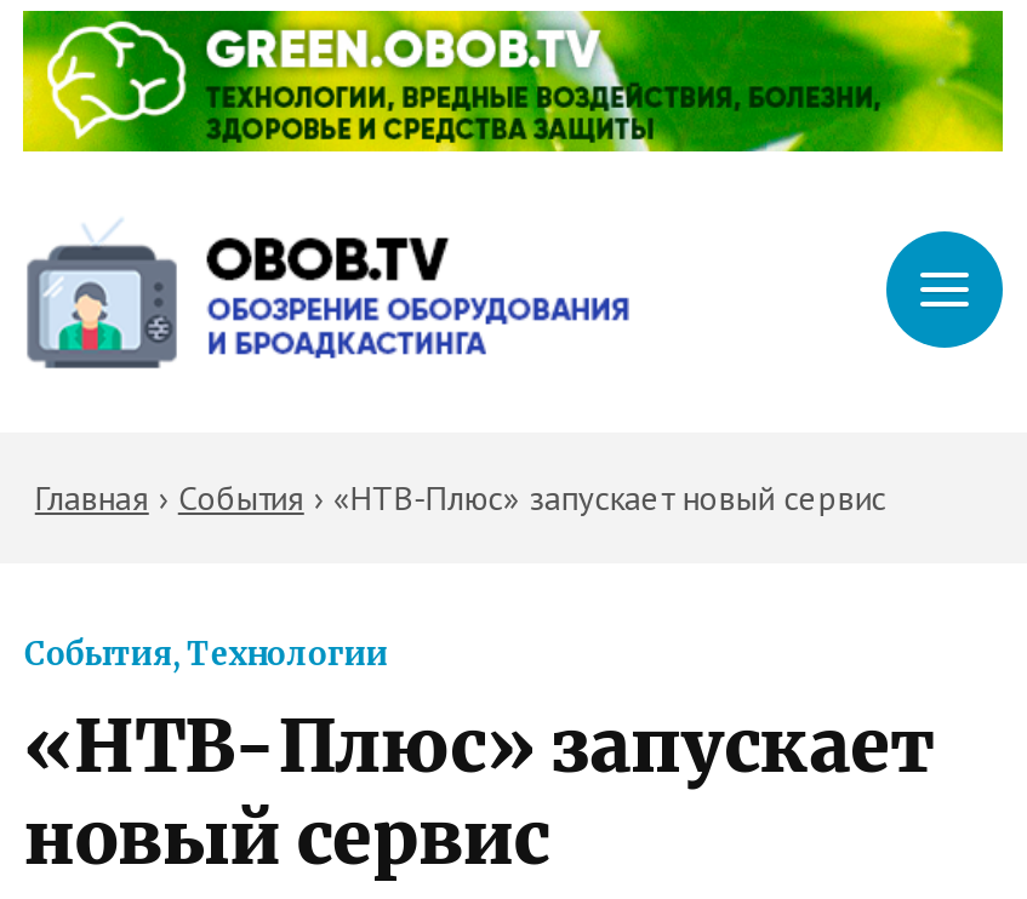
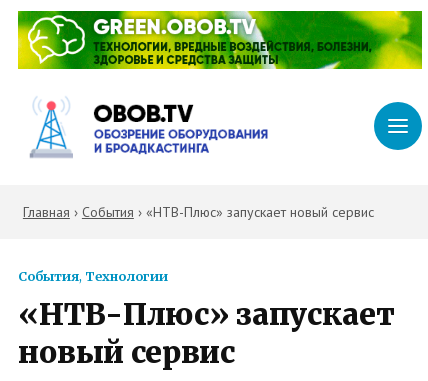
[25,229,178,370] [image] -> [20,100,81,158] [image]

